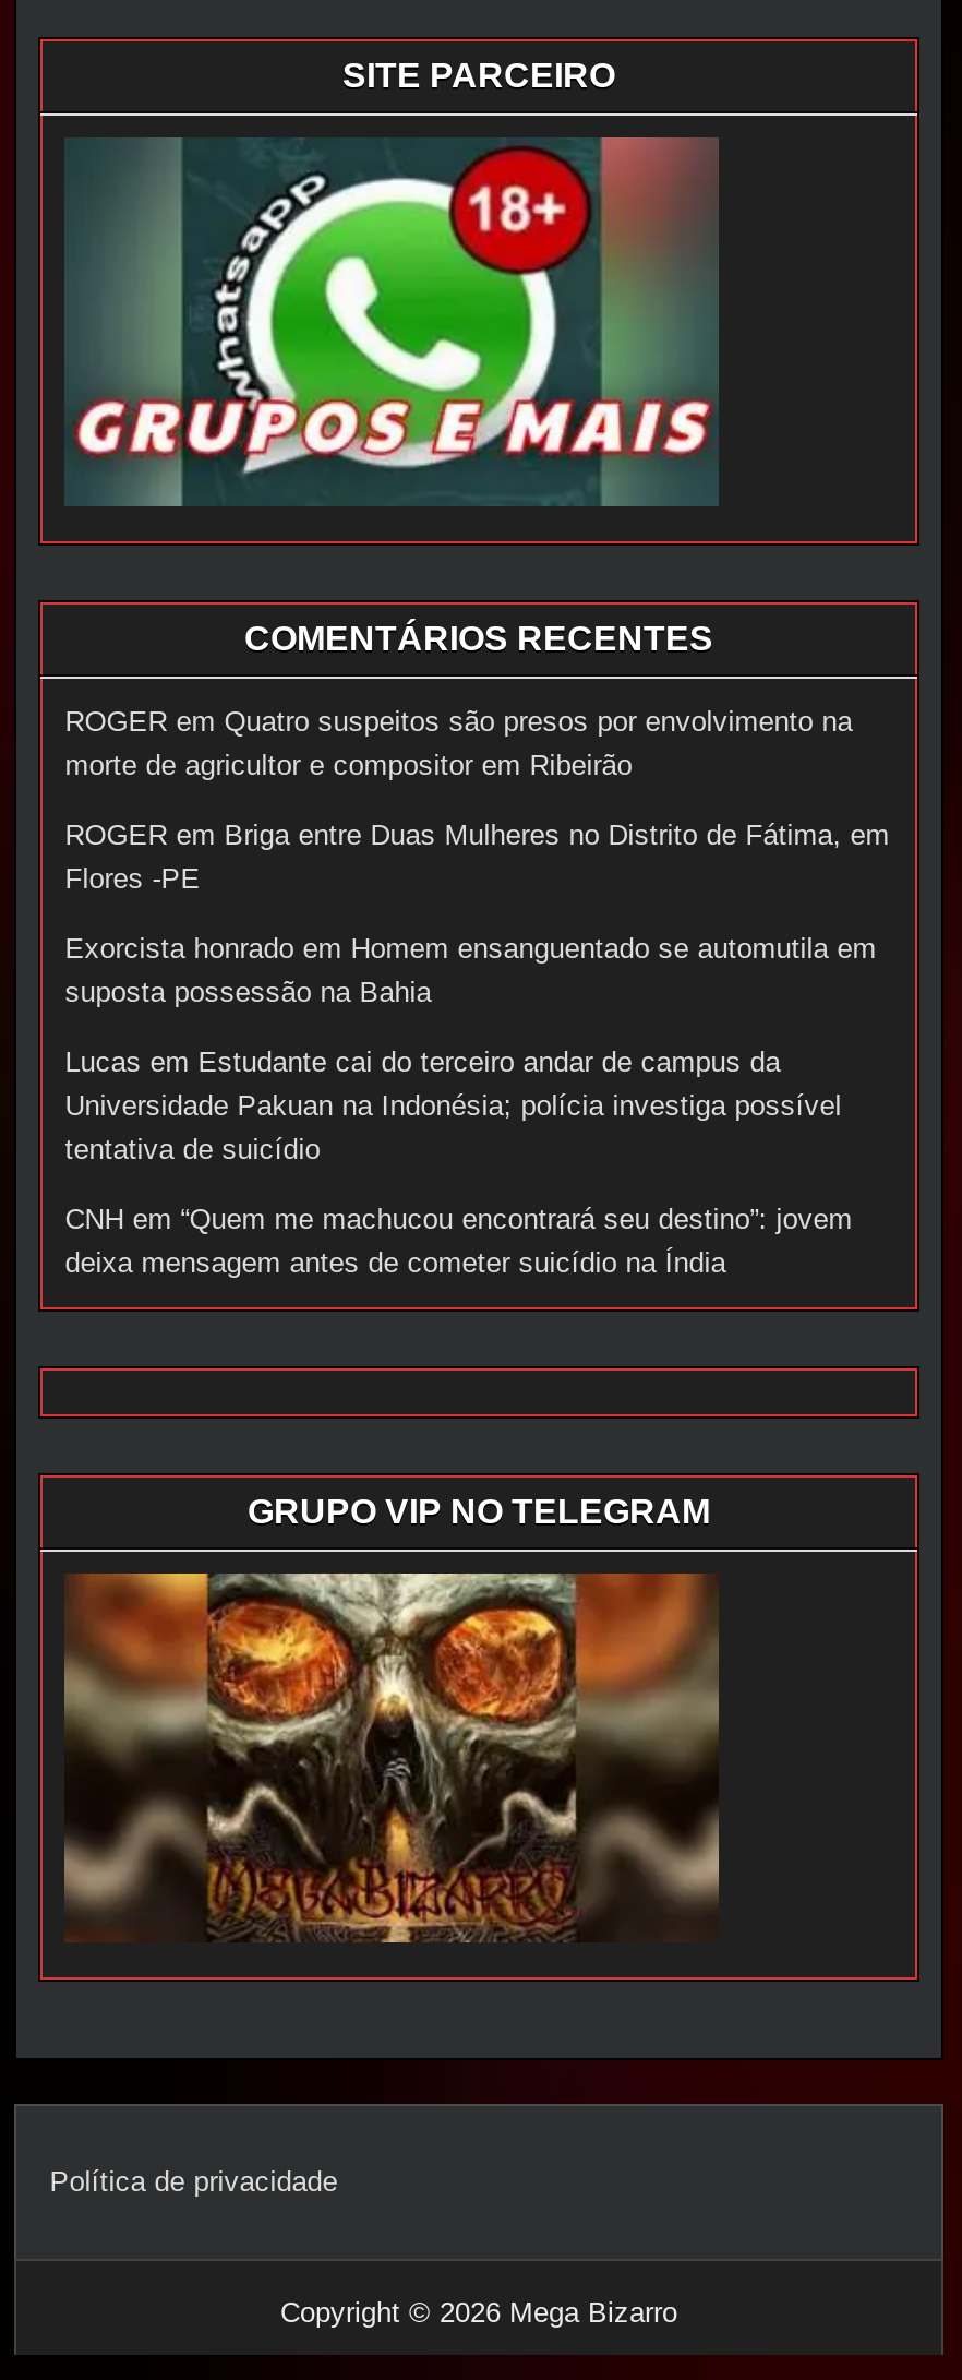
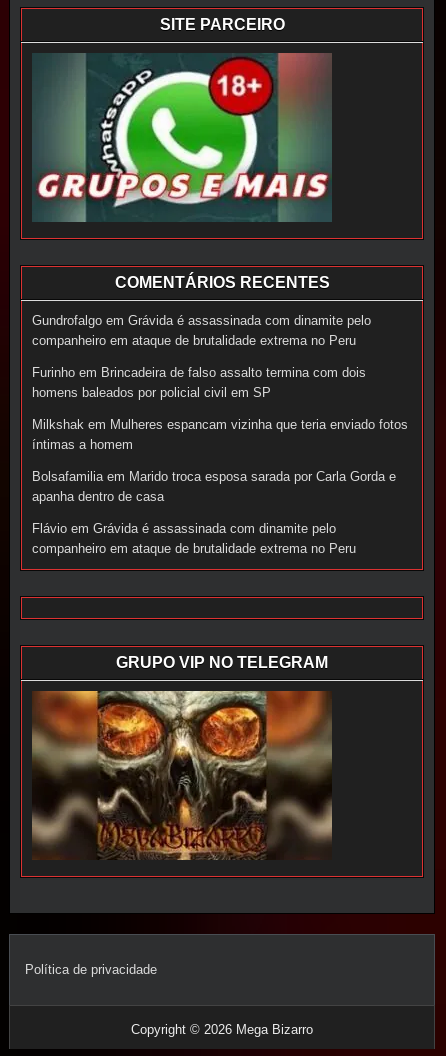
[65,705,852,781] ROGER em Quatro suspeitos são presos por envolvimento na | morte de agricultor e compositor em Ribeirão -> [32,313,371,348] Gundrofalgo em Grávida é assassinada com dinamite pelo | companheiro em ataque de brutalidade extrema no Peru
[65,818,889,894] ROGER em Briga entre Duas Mulheres no Distrito de Fátima, em | Flores -PE -> [32,365,366,400] Furinho em Brincadeira de falso assalto termina com dois | homens baleados por policial civil em SP
[65,931,876,1008] Exorcista honrado em Homem ensanguentado se automutila em | suposta possessão na Bahia -> [32,417,408,452] Milkshak em Mulheres espancam vizinha que teria enviado fotos | íntimas a homem
[65,1045,841,1165] Lucas em Estudante cai do terceiro andar de campus da | Universidade Pakuan na Indonésia; polícia investiga possível | tentativa de suicídio -> [32,469,396,504] Bolsafamilia em Marido troca esposa sarada por Carla Gorda e | apanha dentro de casa
[65,1202,852,1278] CNH em “Quem me machucou encontrará seu destino”: jovem | deixa mensagem antes de cometer suicídio na Índia -> [32,521,356,556] Flávio em Grávida é assassinada com dinamite pelo | companheiro em ataque de brutalidade extrema no Peru

